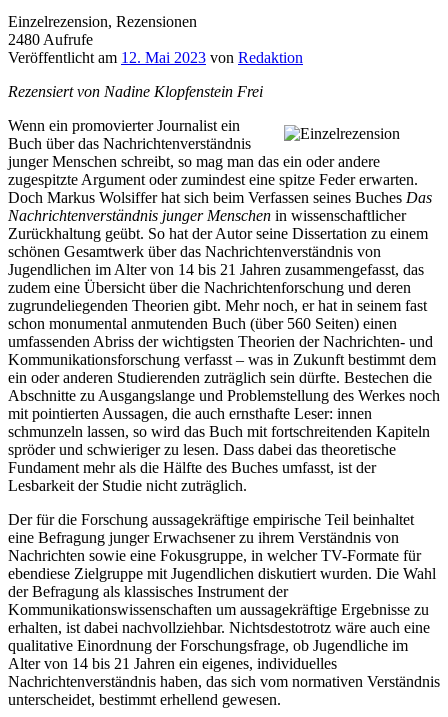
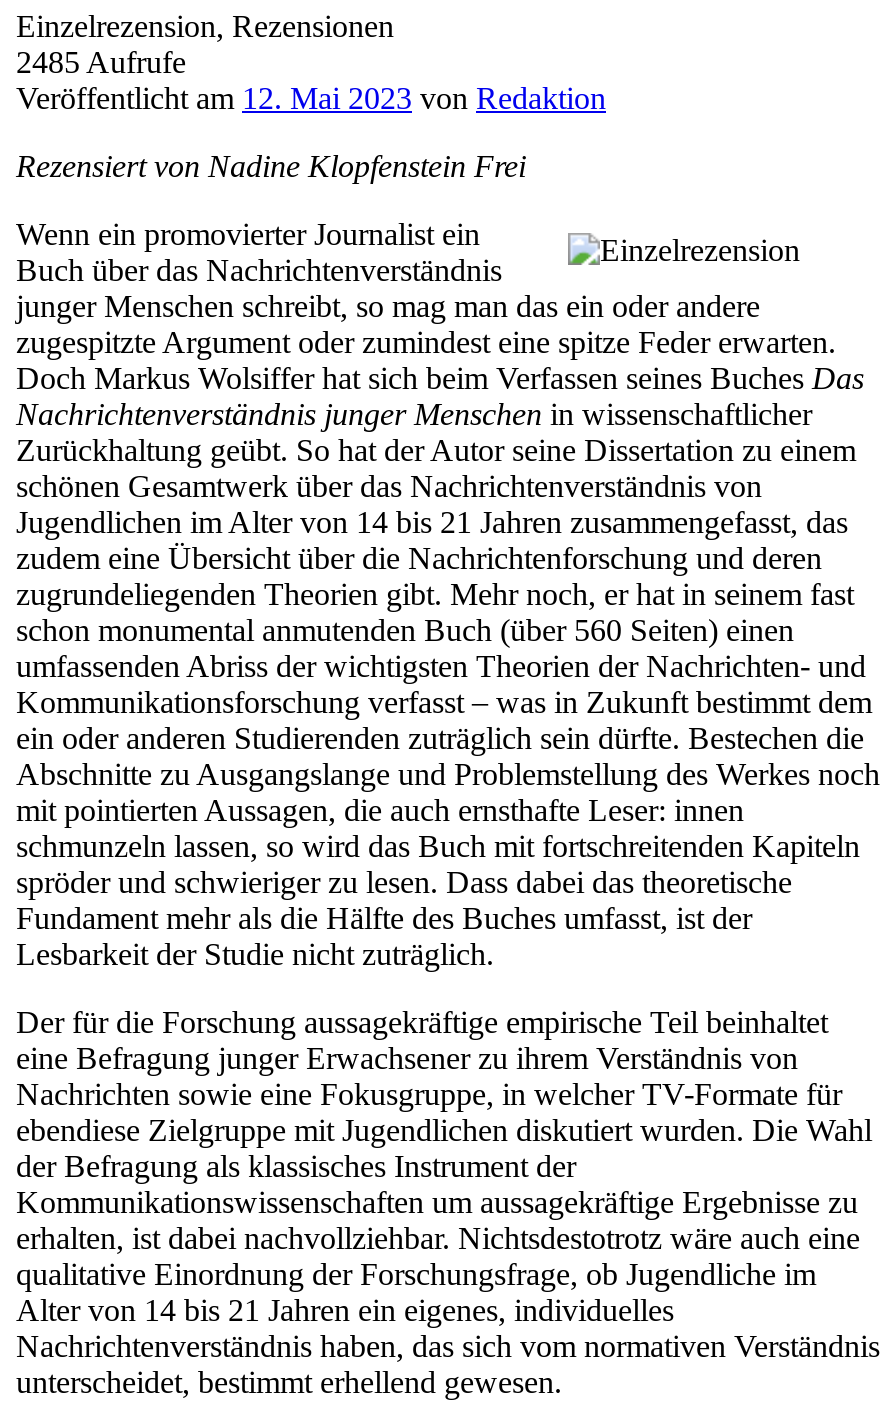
[8,31,93,48] 2480 Aufrufe -> [16,45,186,79] 2485 Aufrufe

